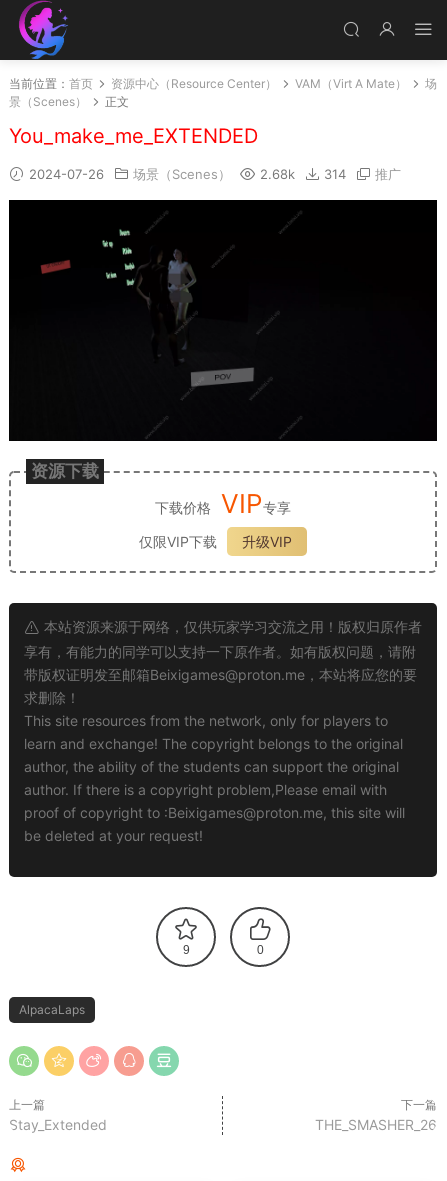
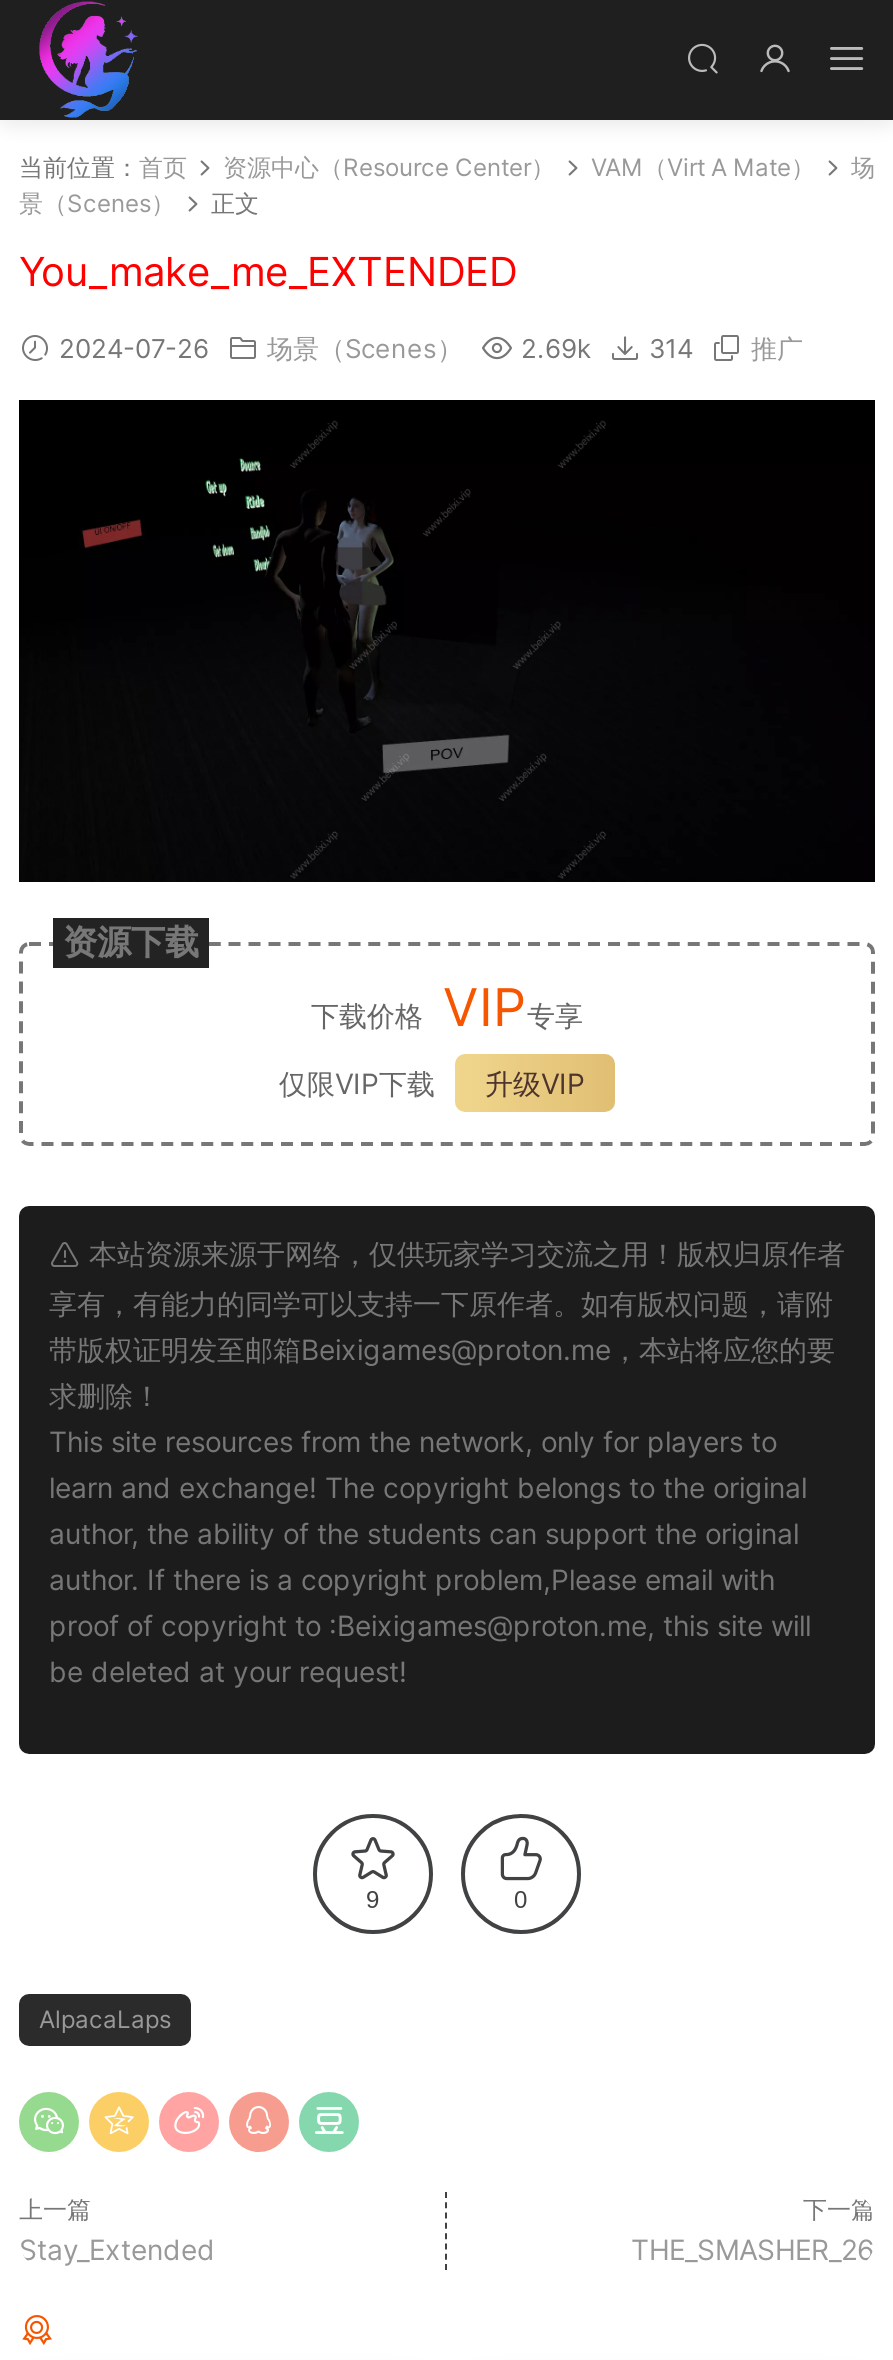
[25,166,401,182] 2024-07-26 场景（Scenes） 2.68k 314 推广 -> [51,332,803,364] 2024-07-26 场景（Scenes） 2.69k 314 推广

